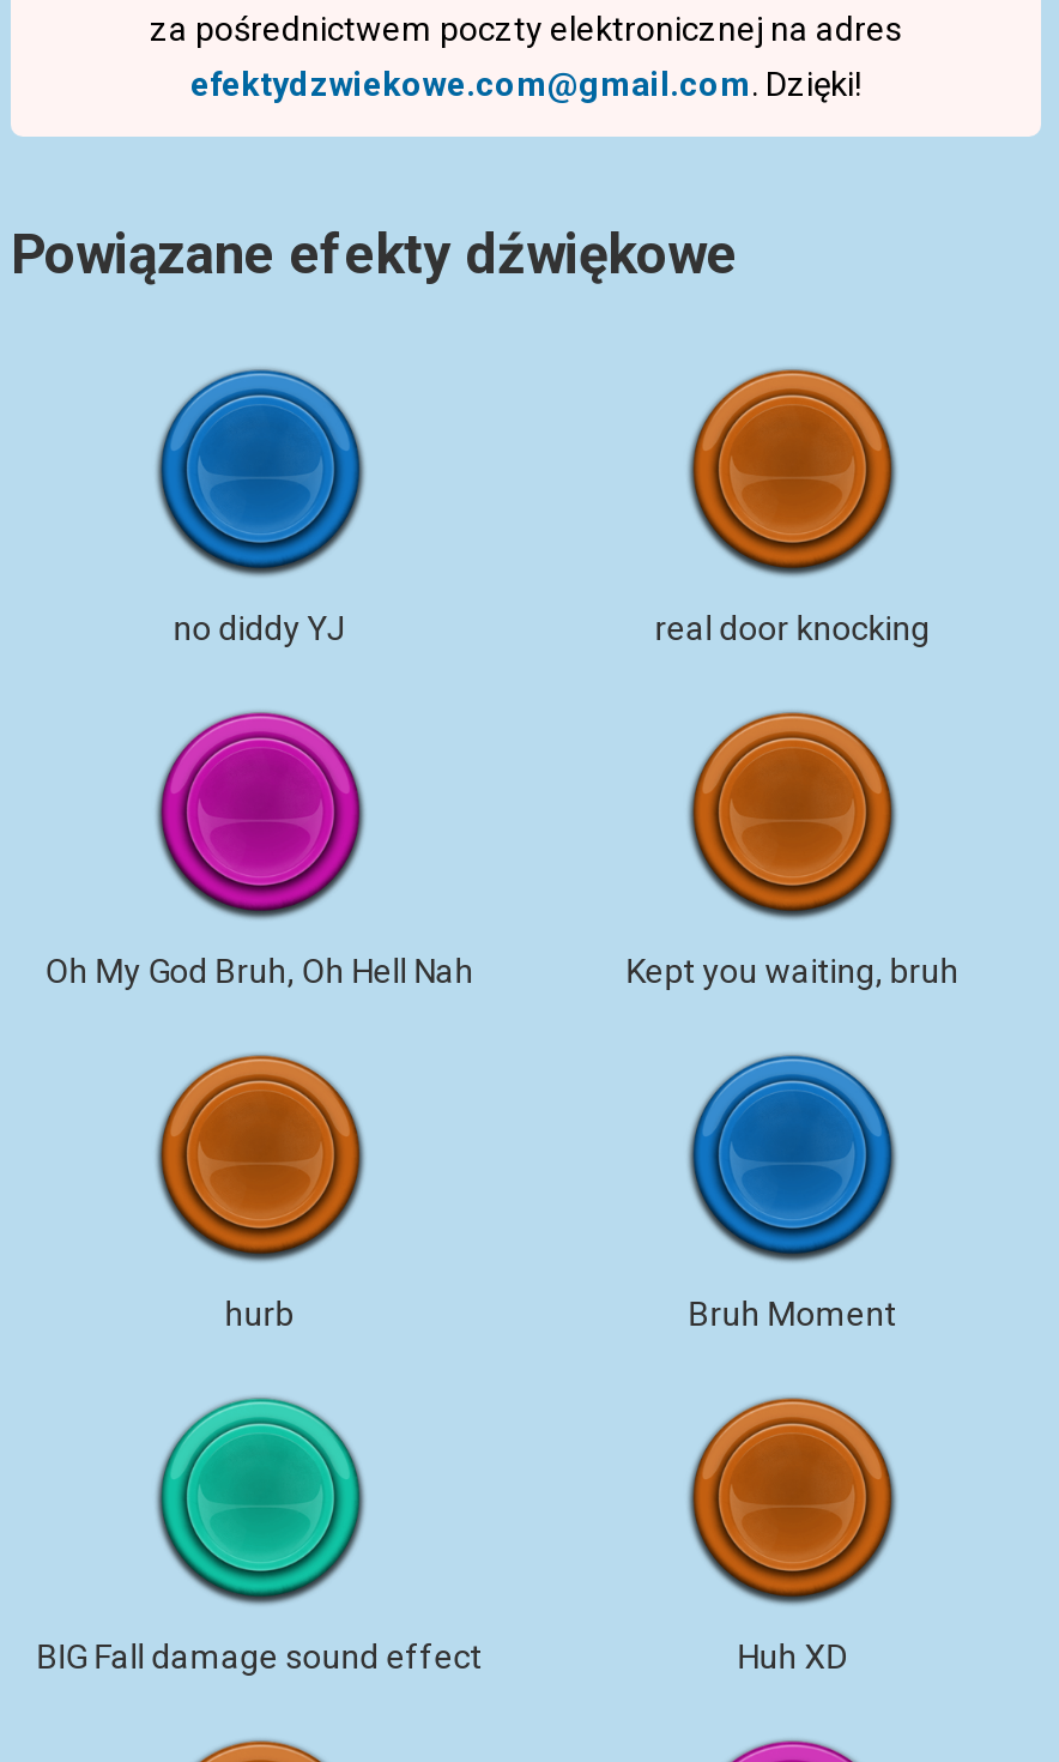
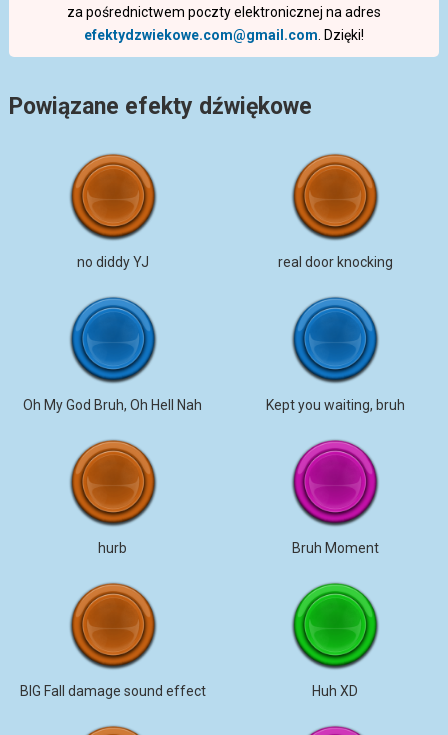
moved [159,369,361,568] -> [71,297,155,380]: [image]
moved [159,712,361,911] -> [293,440,377,523]: [image]
moved [691,712,892,911] -> [71,154,155,237]: [image]
[159,1398,361,1597] [image] -> [71,583,155,666] [image]
[691,1398,892,1597] [image] -> [293,583,377,666] [image]

